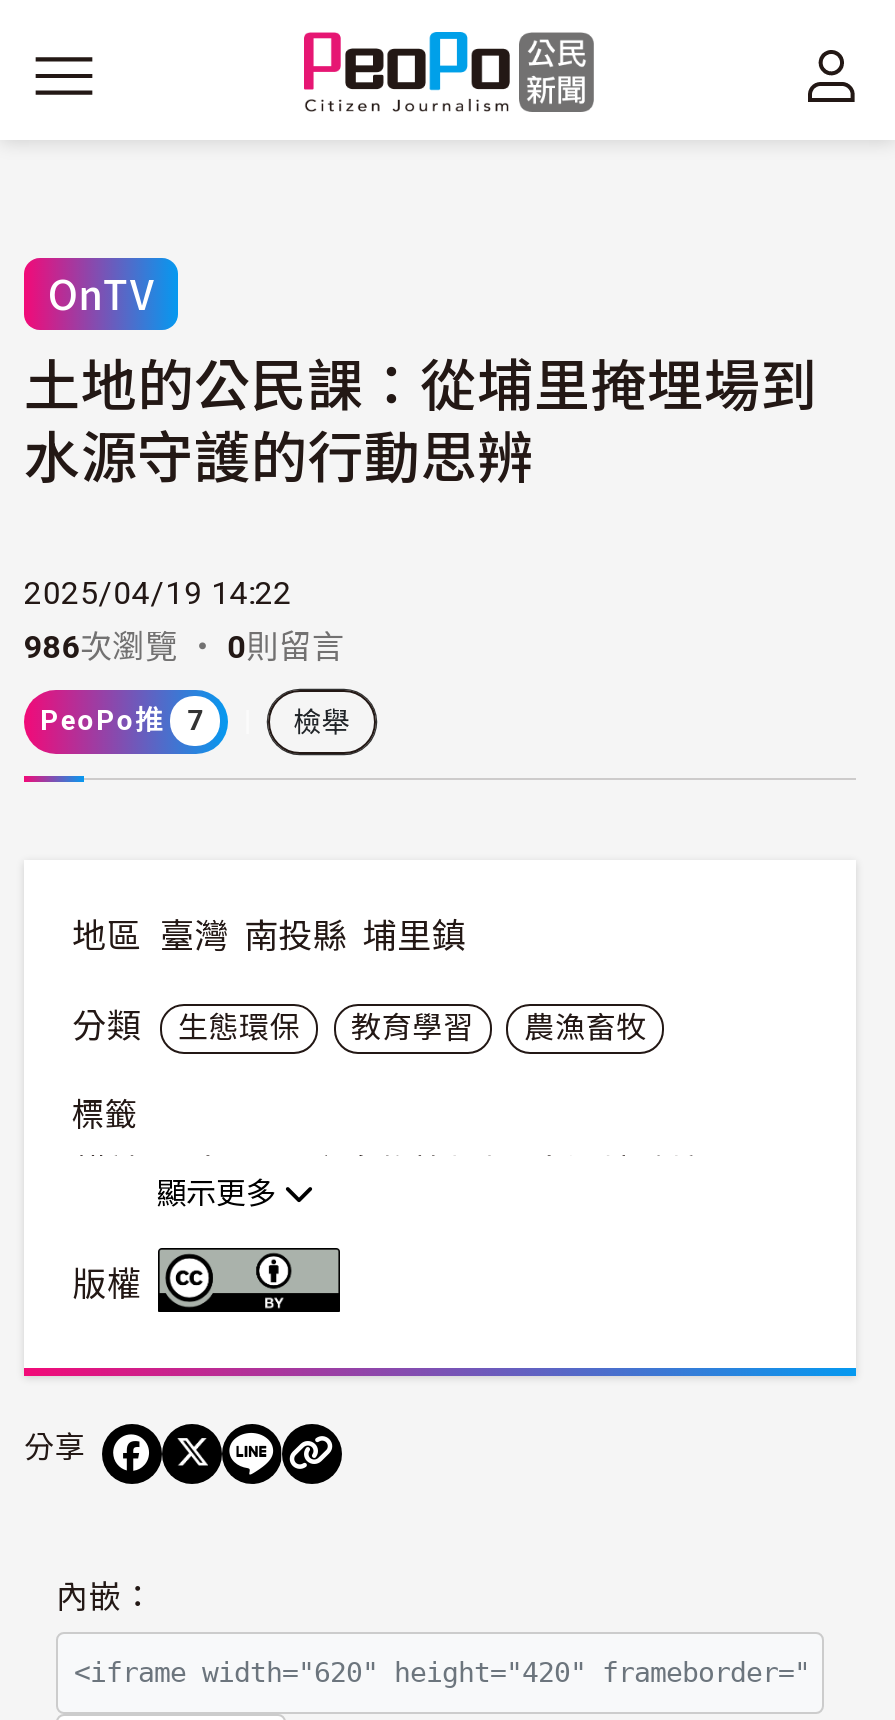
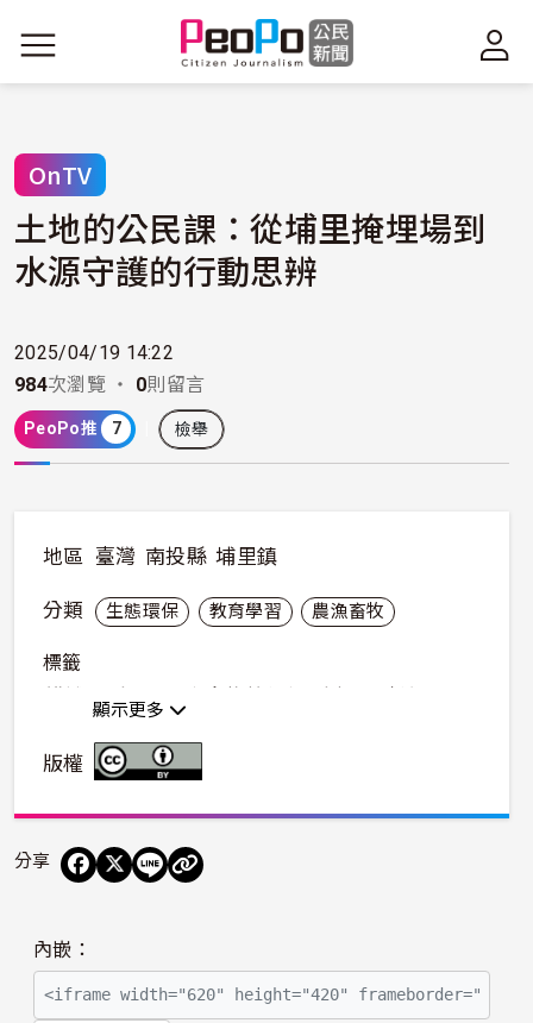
[24,628,344,666] 986次瀏覽 ・0則留言 -> [14,373,205,396] 984次瀏覽 ・0則留言

